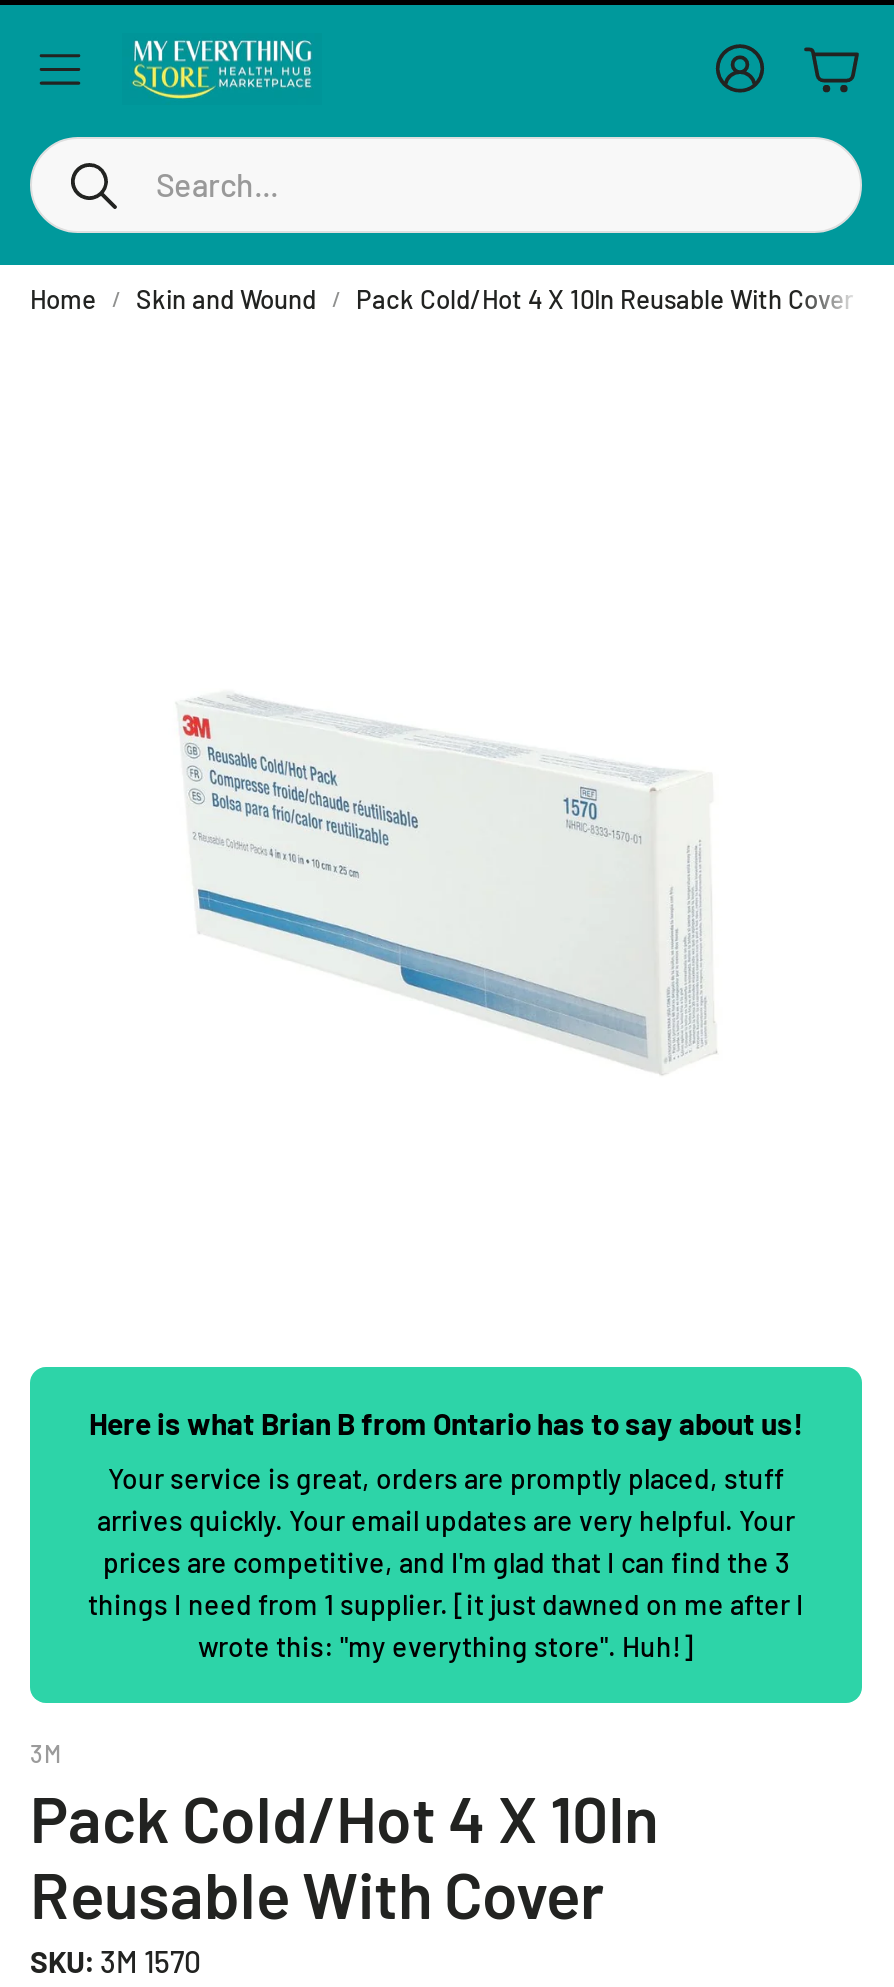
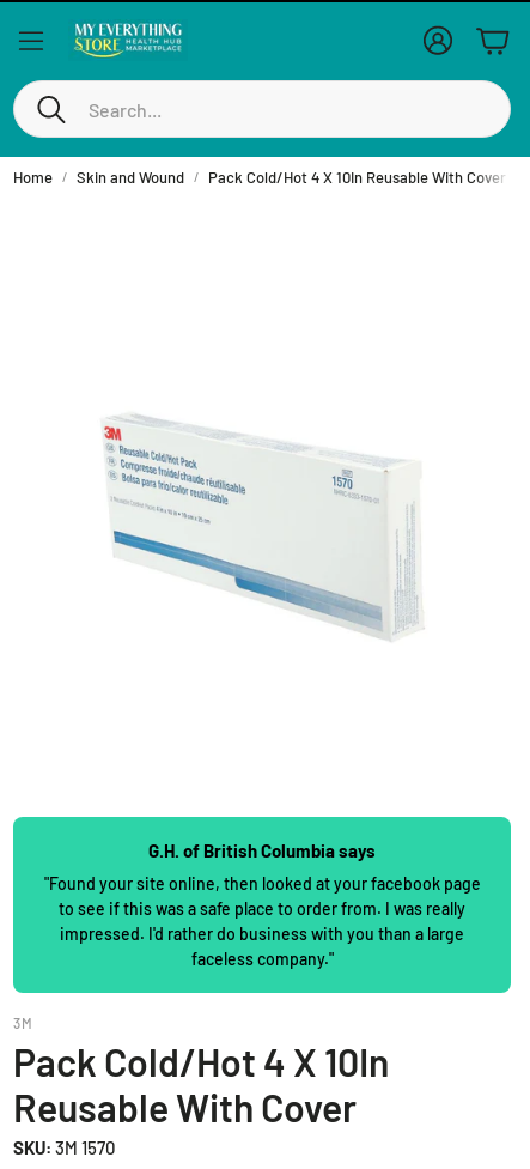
[89,1403,803,1439] Here is what Brian B from Ontario has to say about us! -> [148,840,376,861] G.H. of British Columbia says
[88,1459,804,1661] Your service is great, orders are promptly placed, stuff | arrives quickly. Your email updates are very helpful. Your | prices are competitive, and I'm glad that I can find the 3 | things I need from 1 supplier. [it just dawned on me after I | wrote this: "my everything store". Huh!] -> [44,873,480,969] "Found your site online, then looked at your facebook page | to see if this was a safe place to order from. I was really | impressed. I'd rather do business with you than a large | faceless company."

